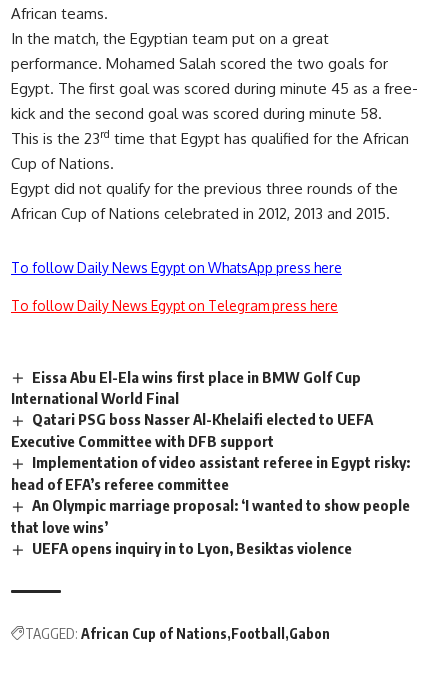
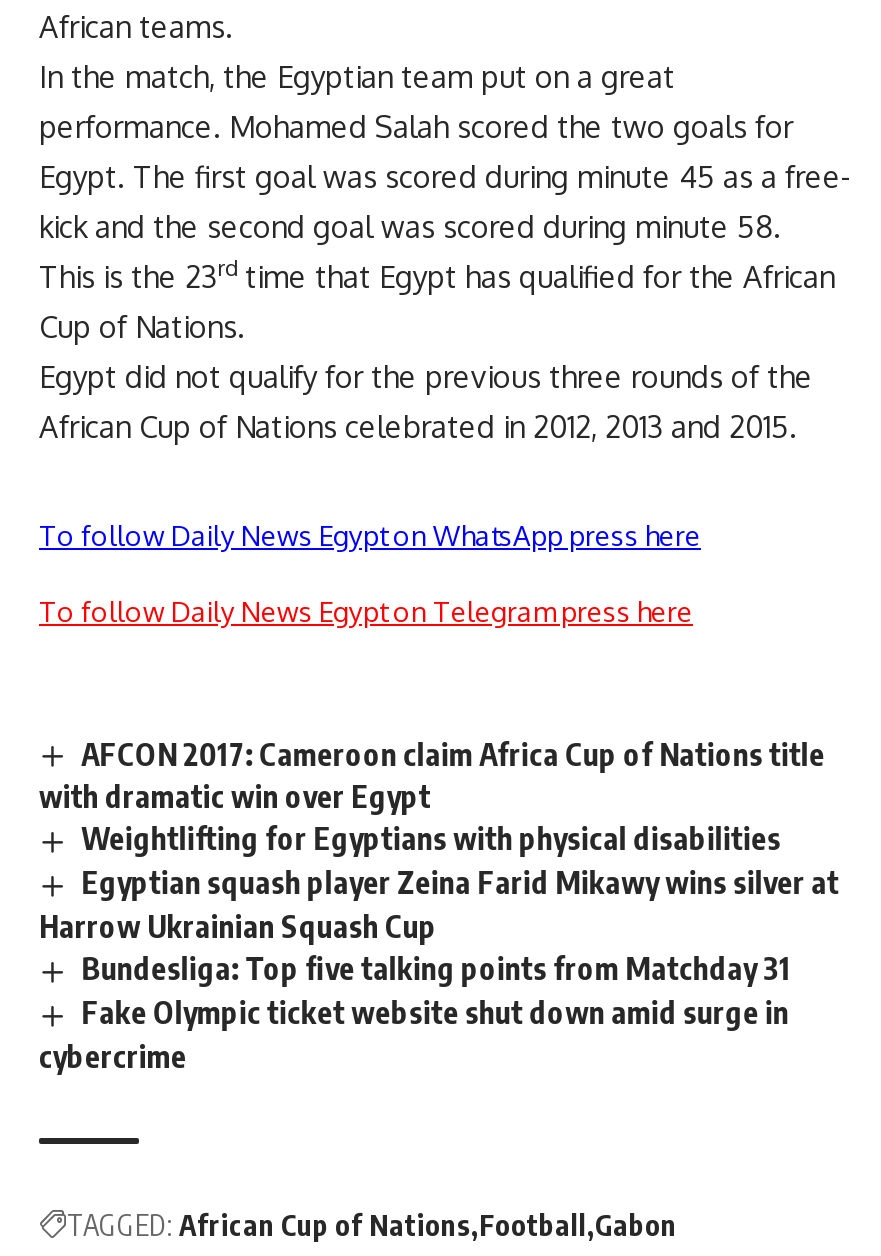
[11,367,410,557] Eissa Abu El-Ela wins first place in BMW Golf Cup | International World Final | Qatari PSG boss Nasser Al-Khelaifi elected to UEFA | Executive Committee with DFB support | Implementation of video assistant referee in Egypt risky: | head of EFA’s referee committee | An Olympic marriage proposal: ‘I wanted to show people | that love wins’ | UEFA opens inquiry in to Lyon, Besiktas violence -> [39,735,839,1074] AFCON 2017: Cameroon claim Africa Cup of Nations title | with dramatic win over Egypt | Weightlifting for Egyptians with physical disabilities | Egyptian squash player Zeina Farid Mikawy wins silver at | Harrow Ukrainian Squash Cup | Bundesliga: Top five talking points from Matchday 31 | Fake Olympic ticket website shut down amid surge in | cybercrime

